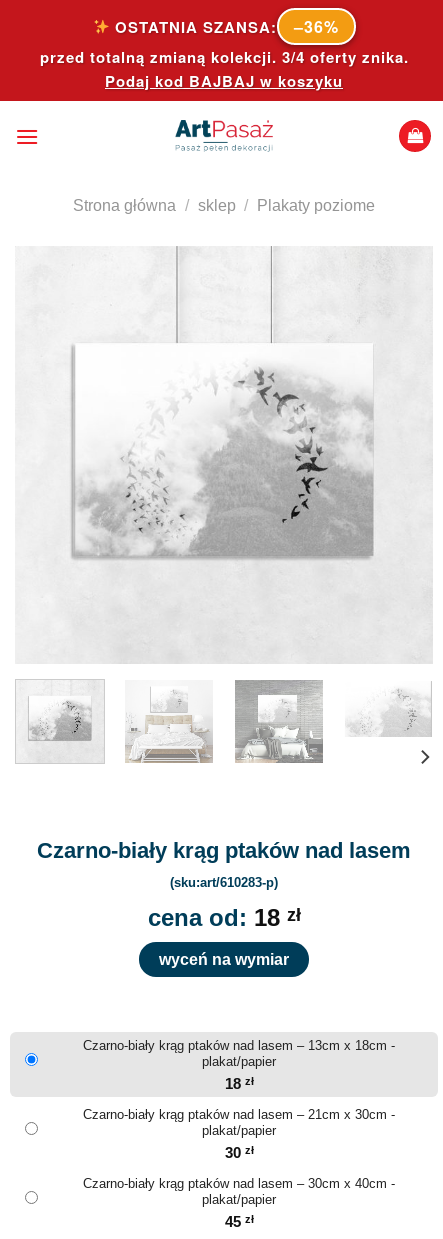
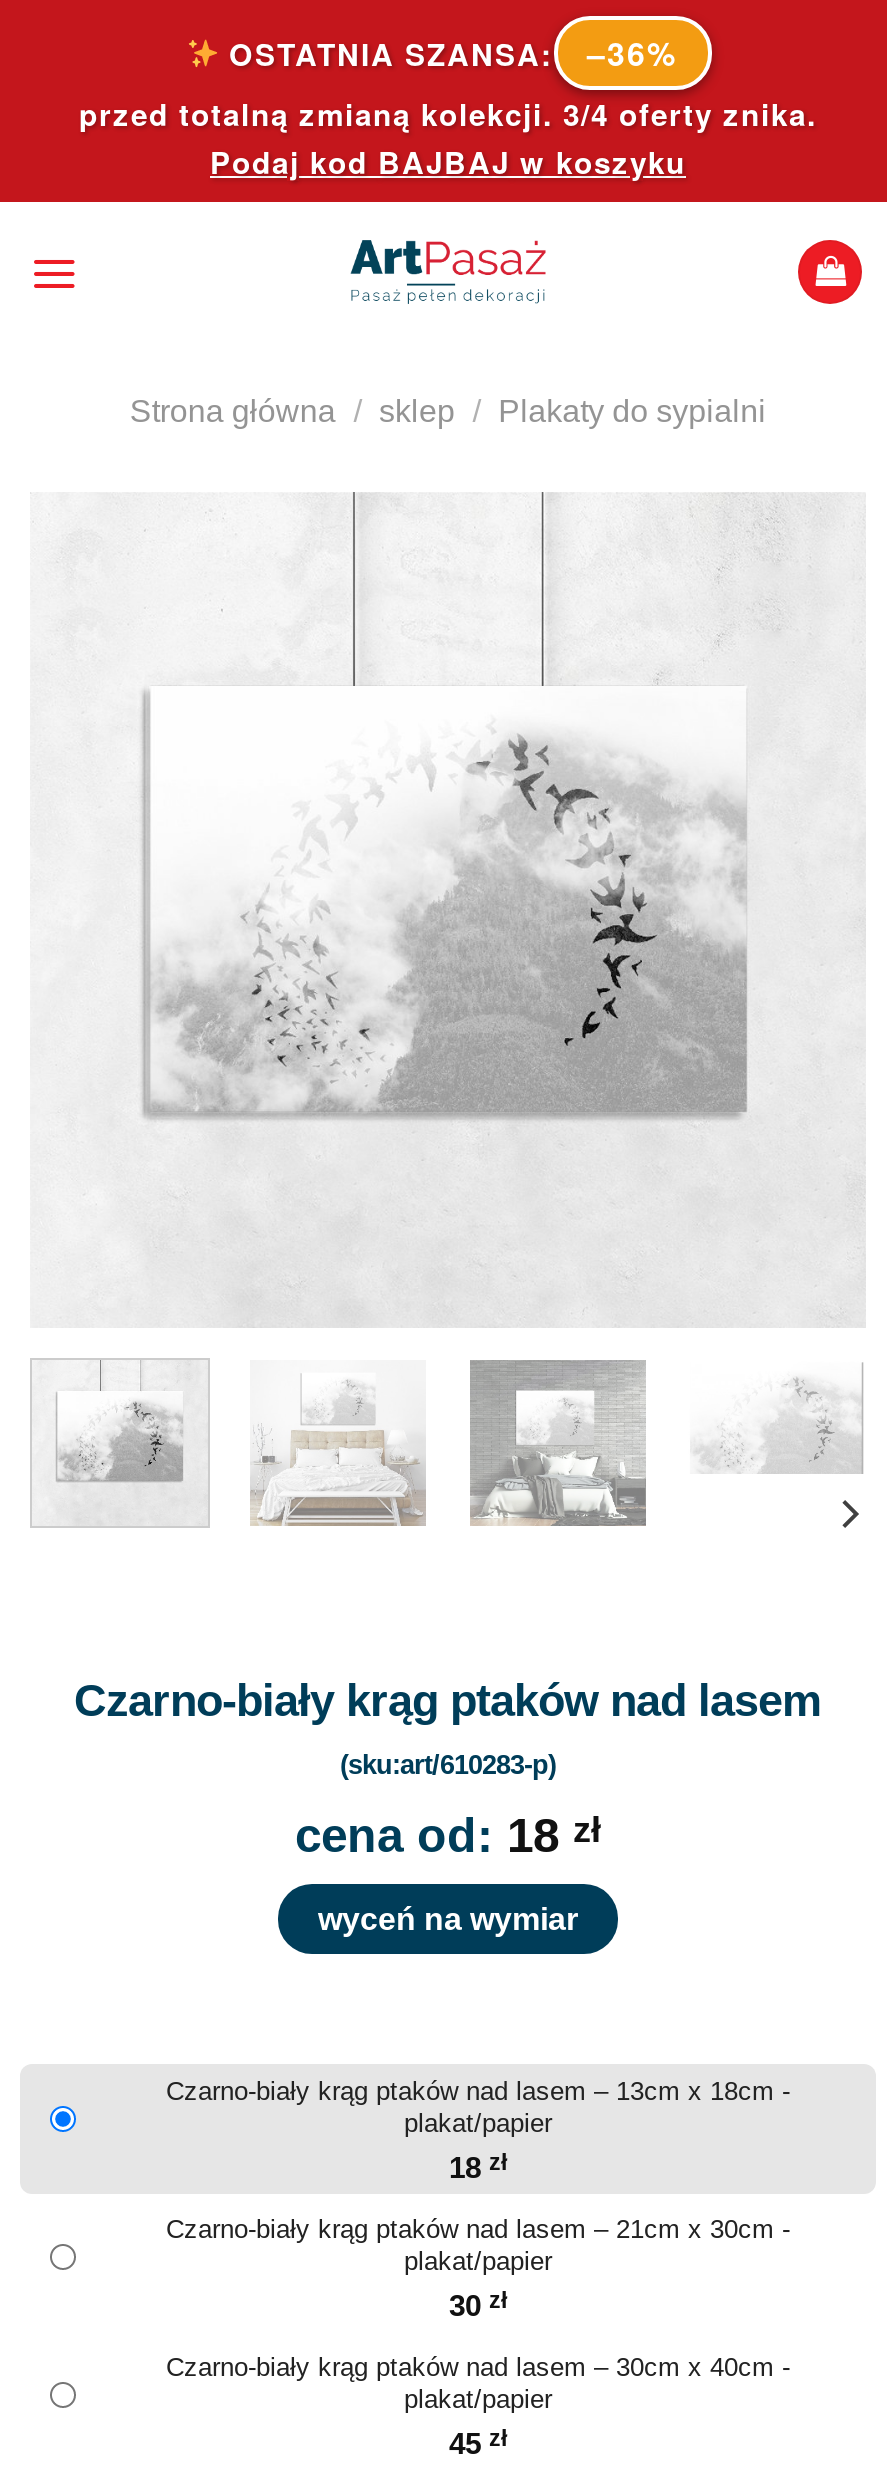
[73,197,375,214] Strona główna / sklep / Plakaty poziome -> [130,394,766,428] Strona główna / sklep / Plakaty do sypialni

